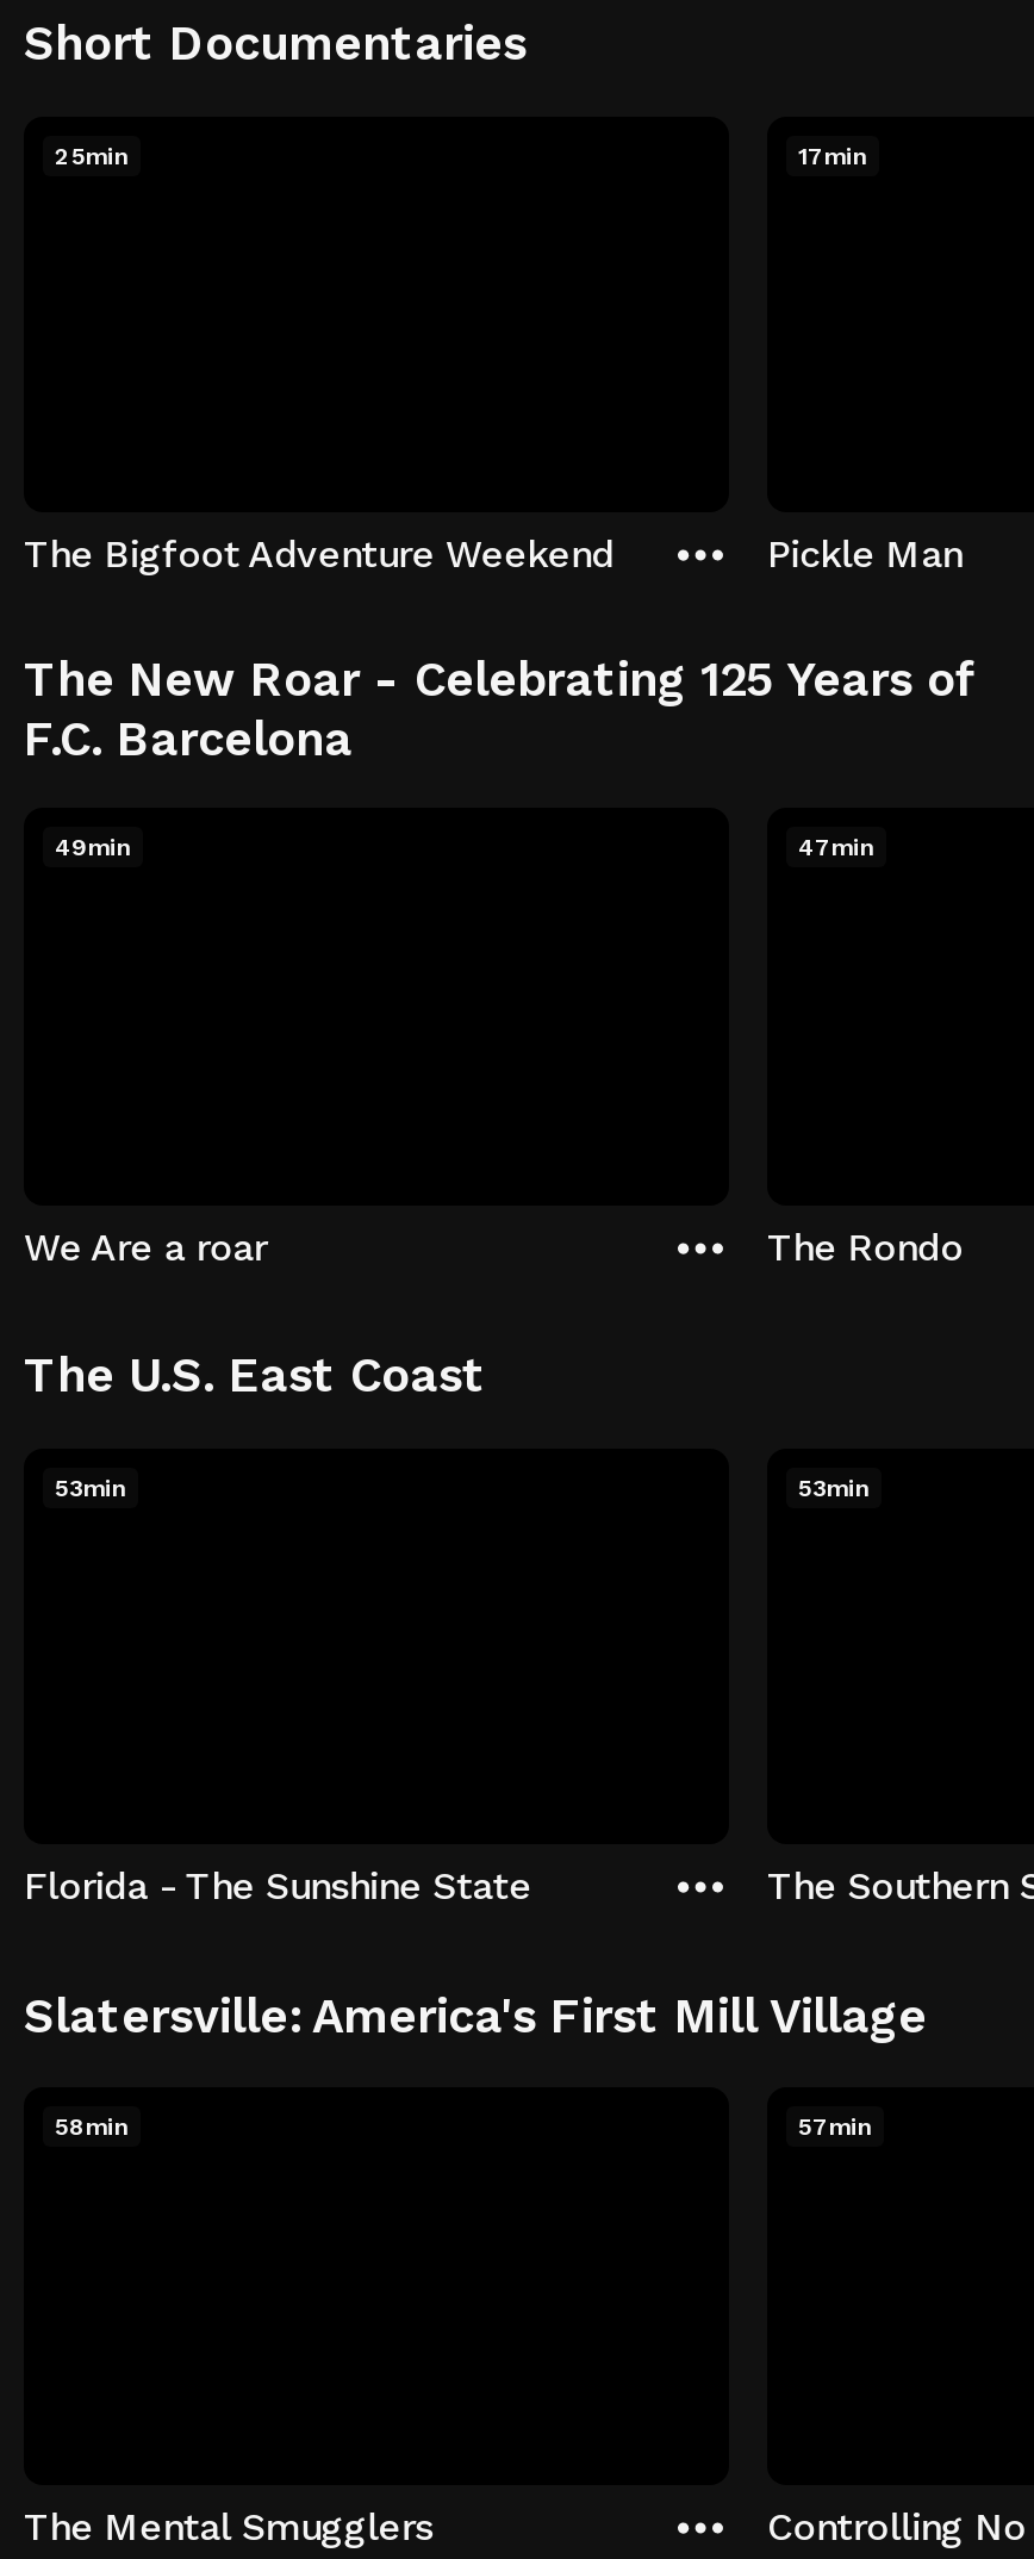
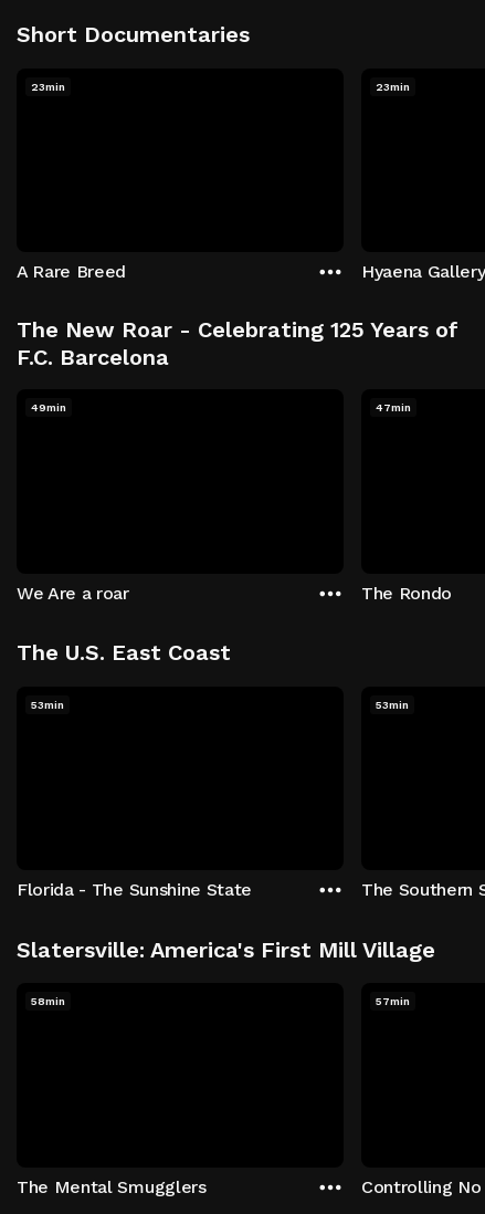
[55,142,129,168] 25min -> [31,80,65,92] 23min
[798,142,867,168] 17min -> [376,80,410,92] 23min
[24,531,614,577] The Bigfoot Adventure Weekend -> [17,261,126,282] A Rare Breed
[767,531,962,577] Pickle Man -> [361,261,485,282] Hyaena Gallery

